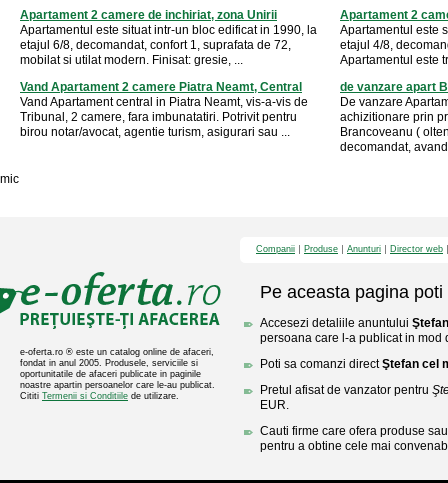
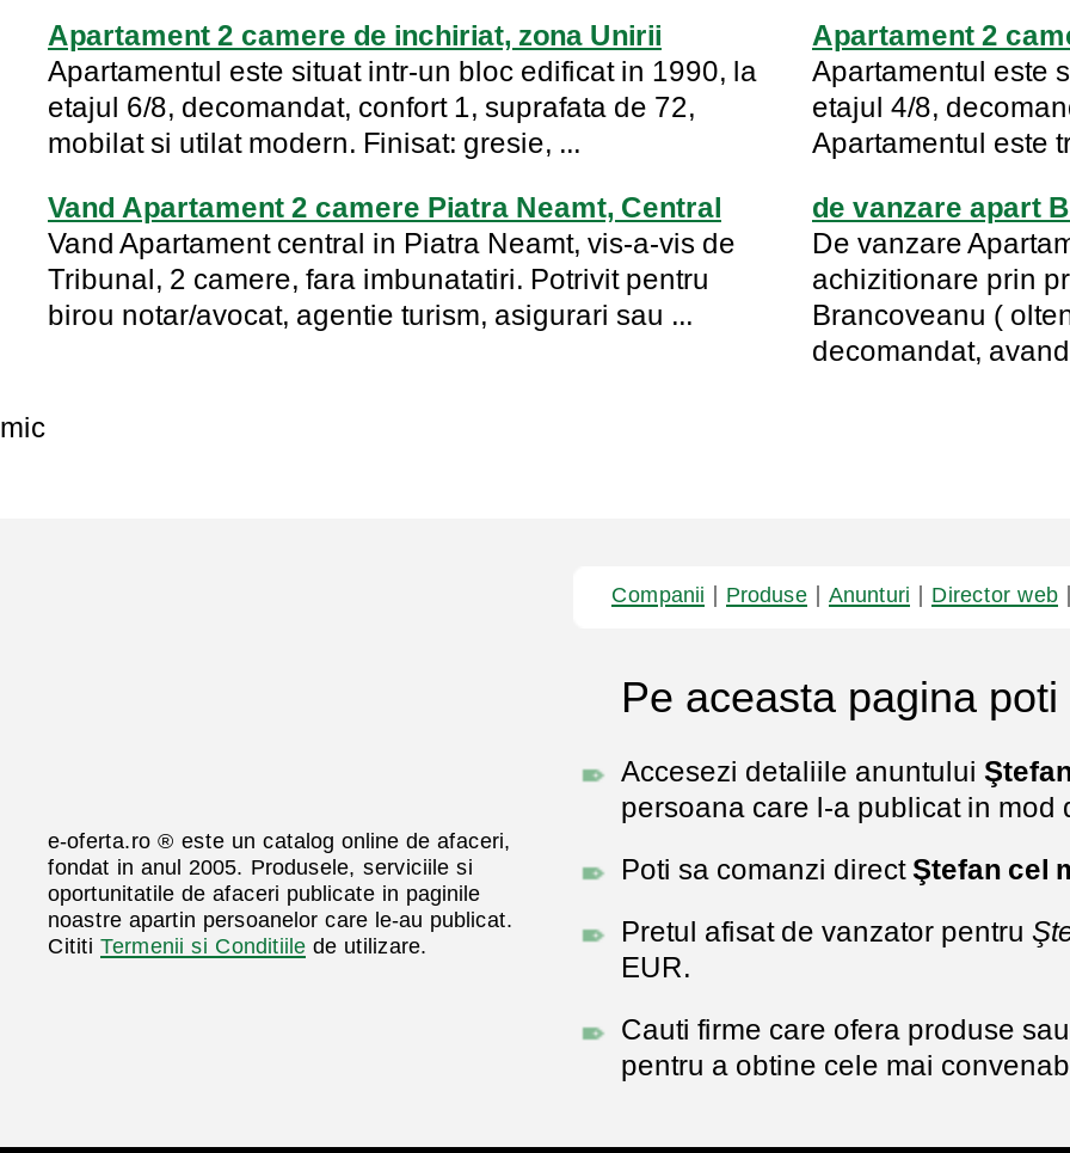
[3,271,222,330] [image] -> none

